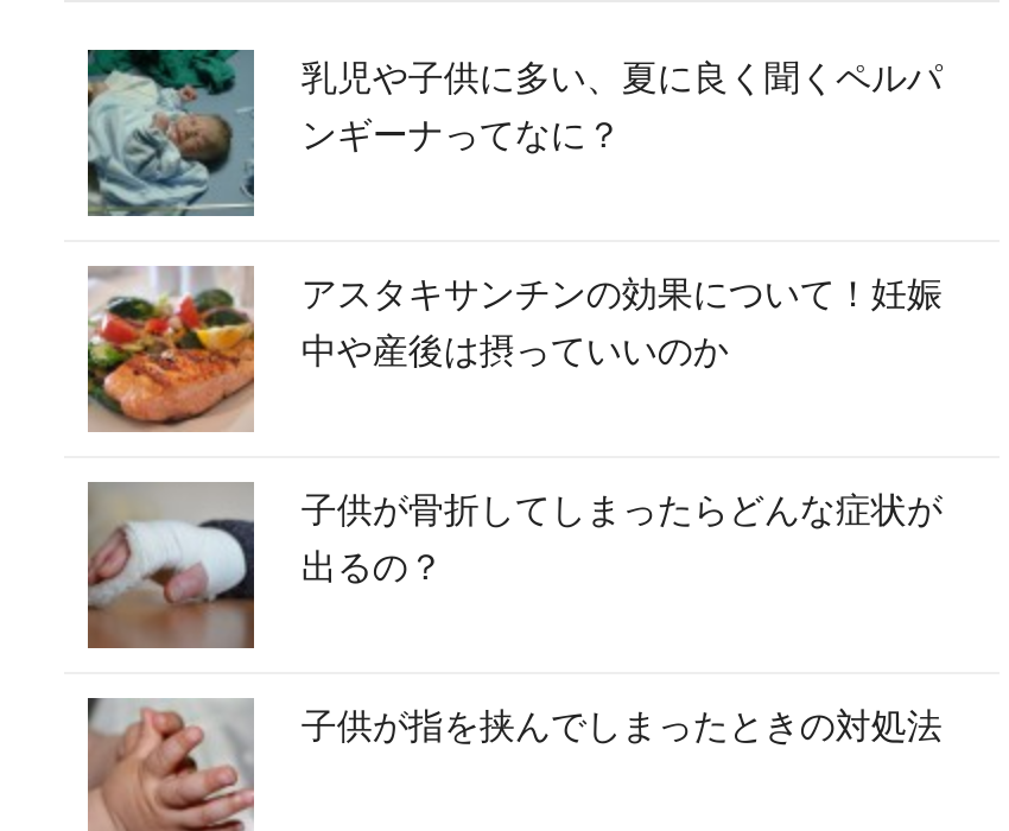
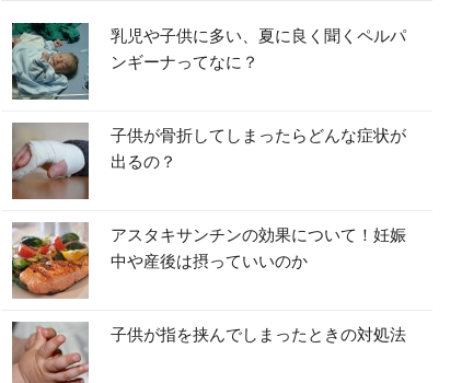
moved [88,268,942,432] -> [12,224,406,299]: [image] | アスタキサンチンの効果について！妊娠 | 中や産後は摂っていいのか
moved [83,482,942,651] -> [10,123,406,200]: [image] | 子供が骨折してしまったらどんな症状が | 出るの？

